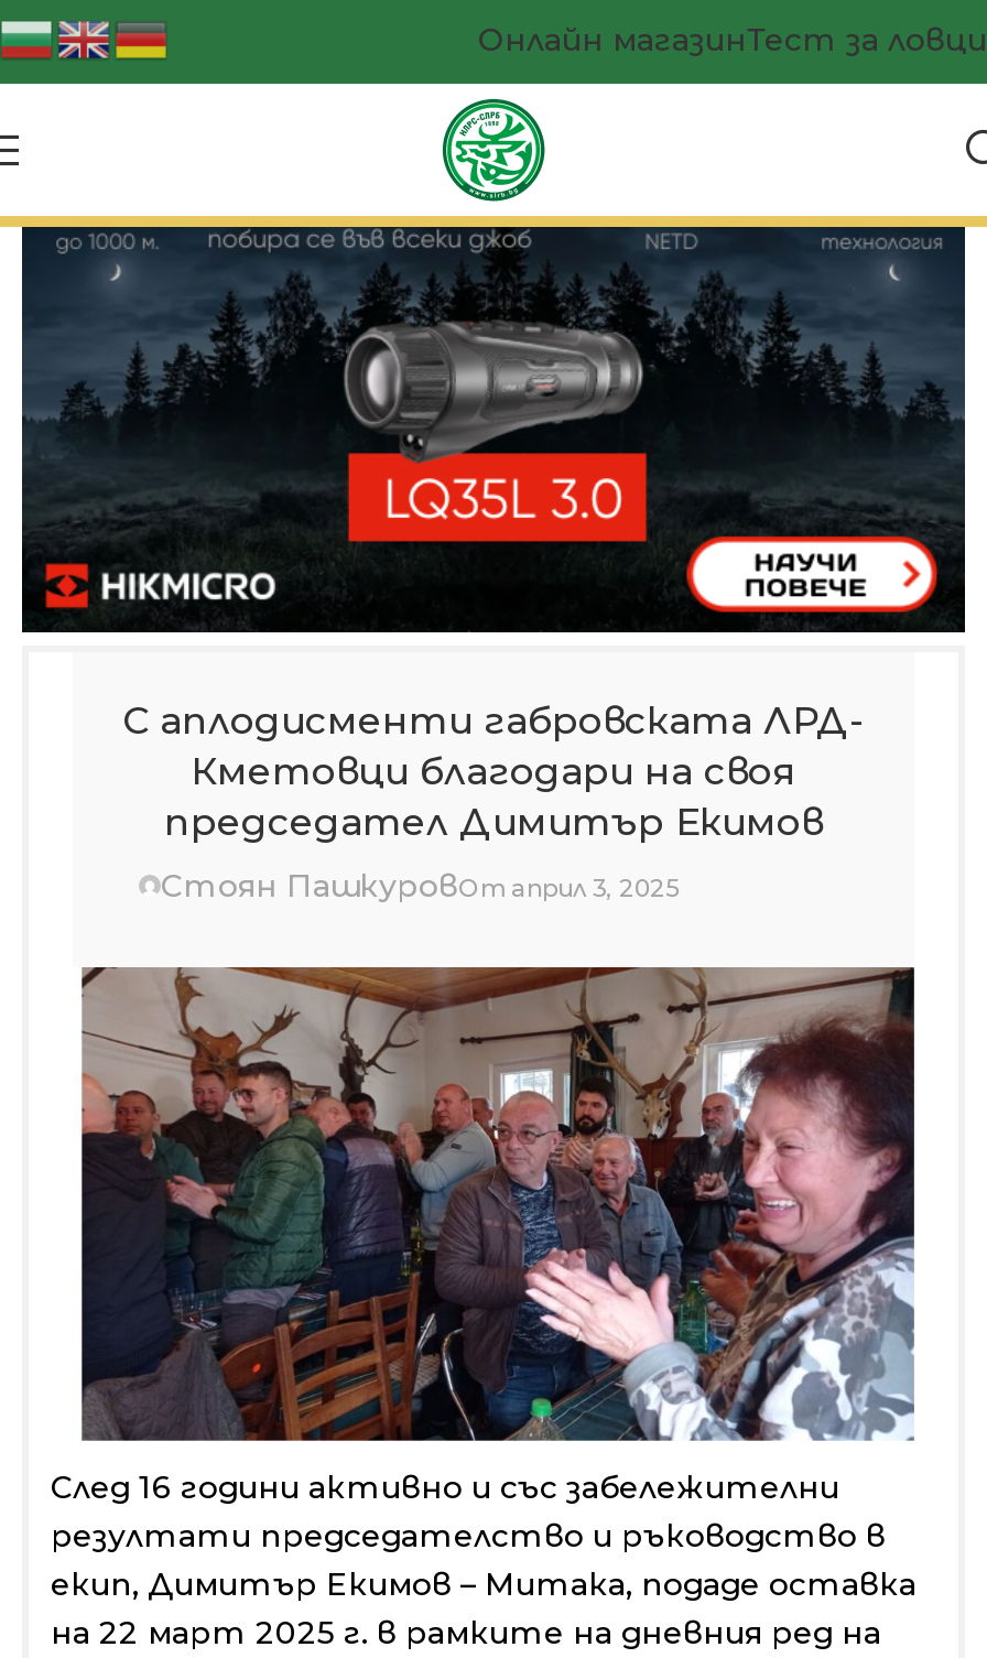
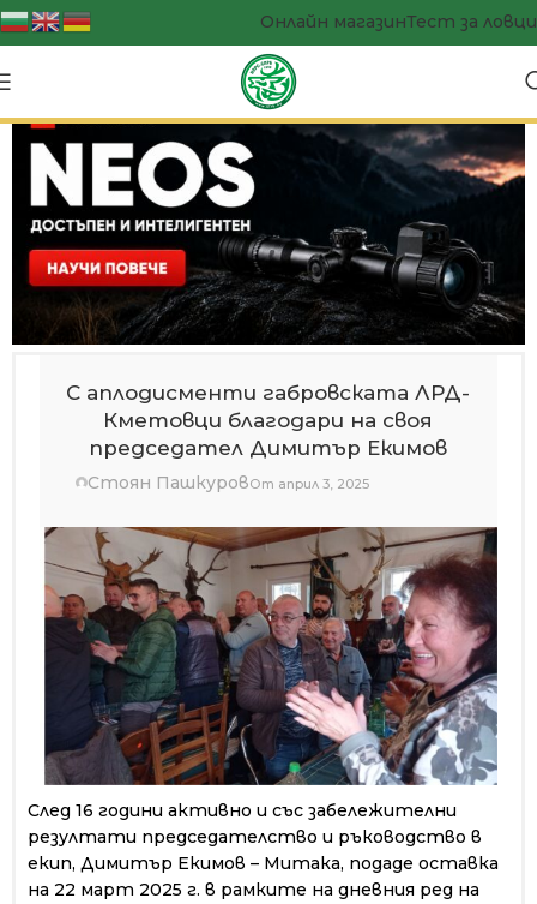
[22,225,967,632] [image] -> [12,122,526,345] [image]

